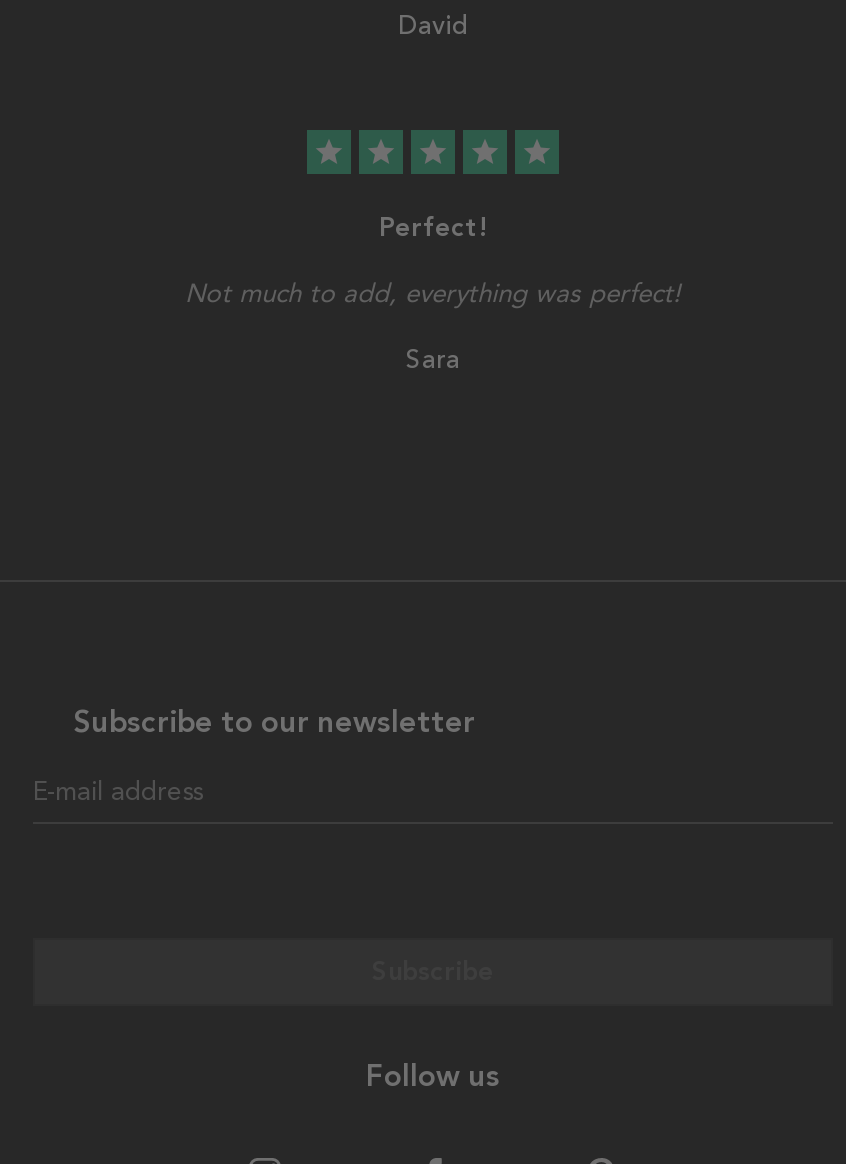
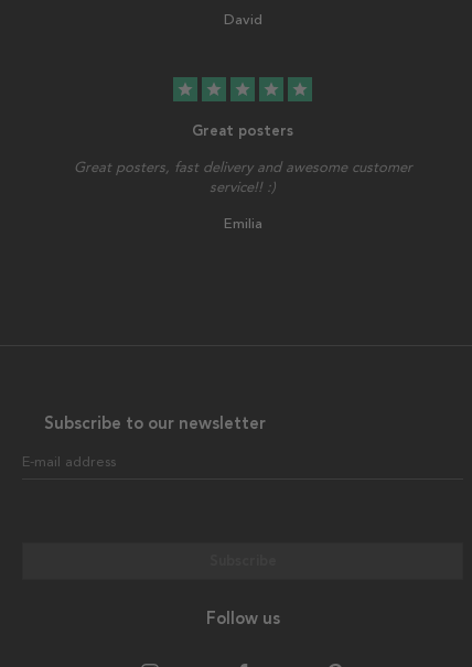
[379,212,487,242] Perfect! -> [192,122,293,139] Great posters
[185,278,681,308] Not much to add, everything was perfect! -> [73,159,412,195] Great posters, fast delivery and awesome customer | service!! :)
[406,344,460,376] Sara -> [223,215,262,233] Emilia

